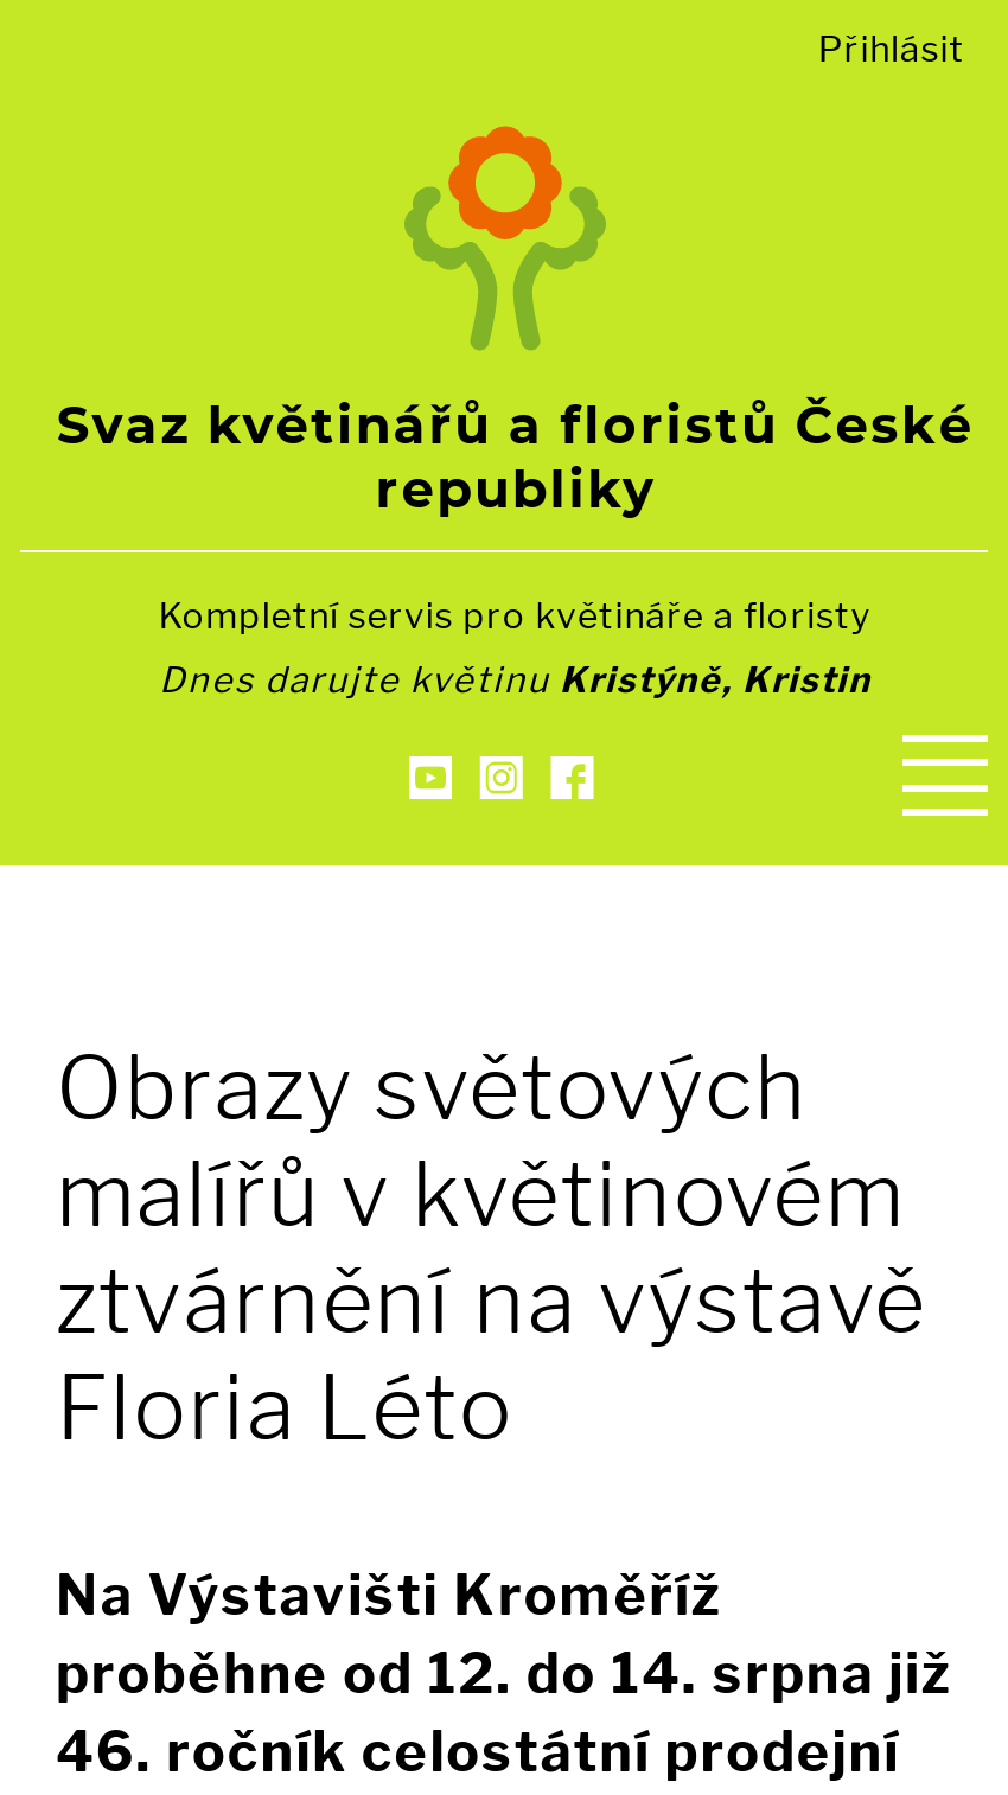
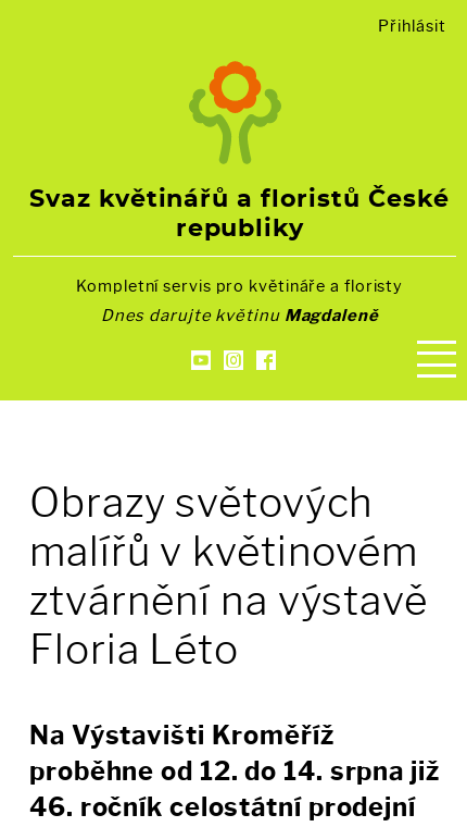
[159,660,871,702] Dnes darujte květinu Kristýně, Kristin -> [101,306,379,326] Dnes darujte květinu Magdaleně

